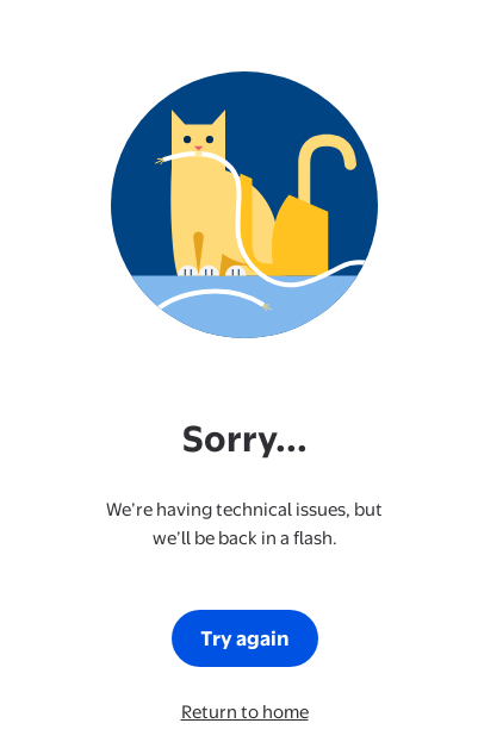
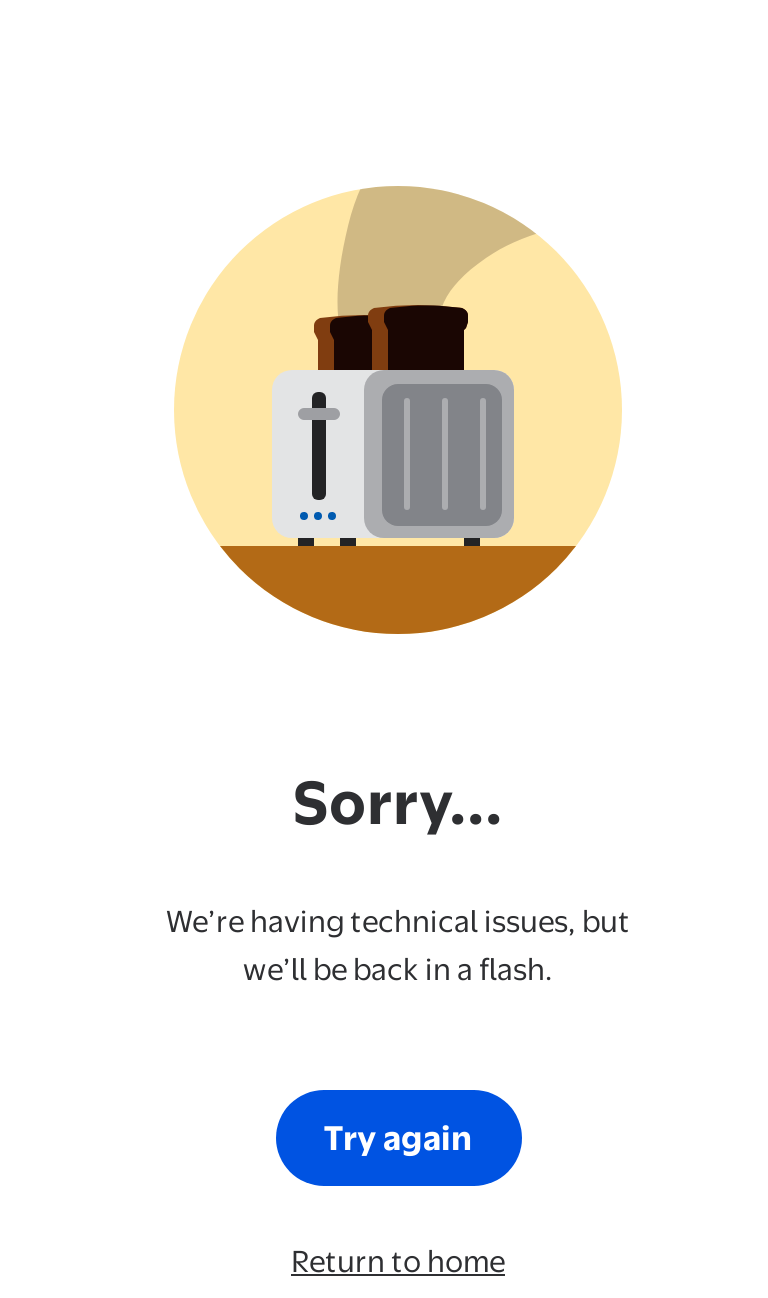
[110,70,379,339] [image] -> [174,186,622,636] [image]

